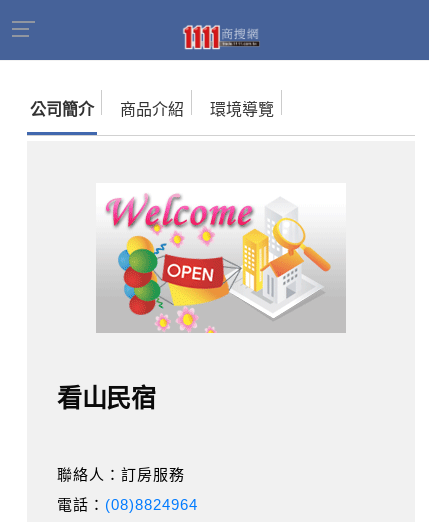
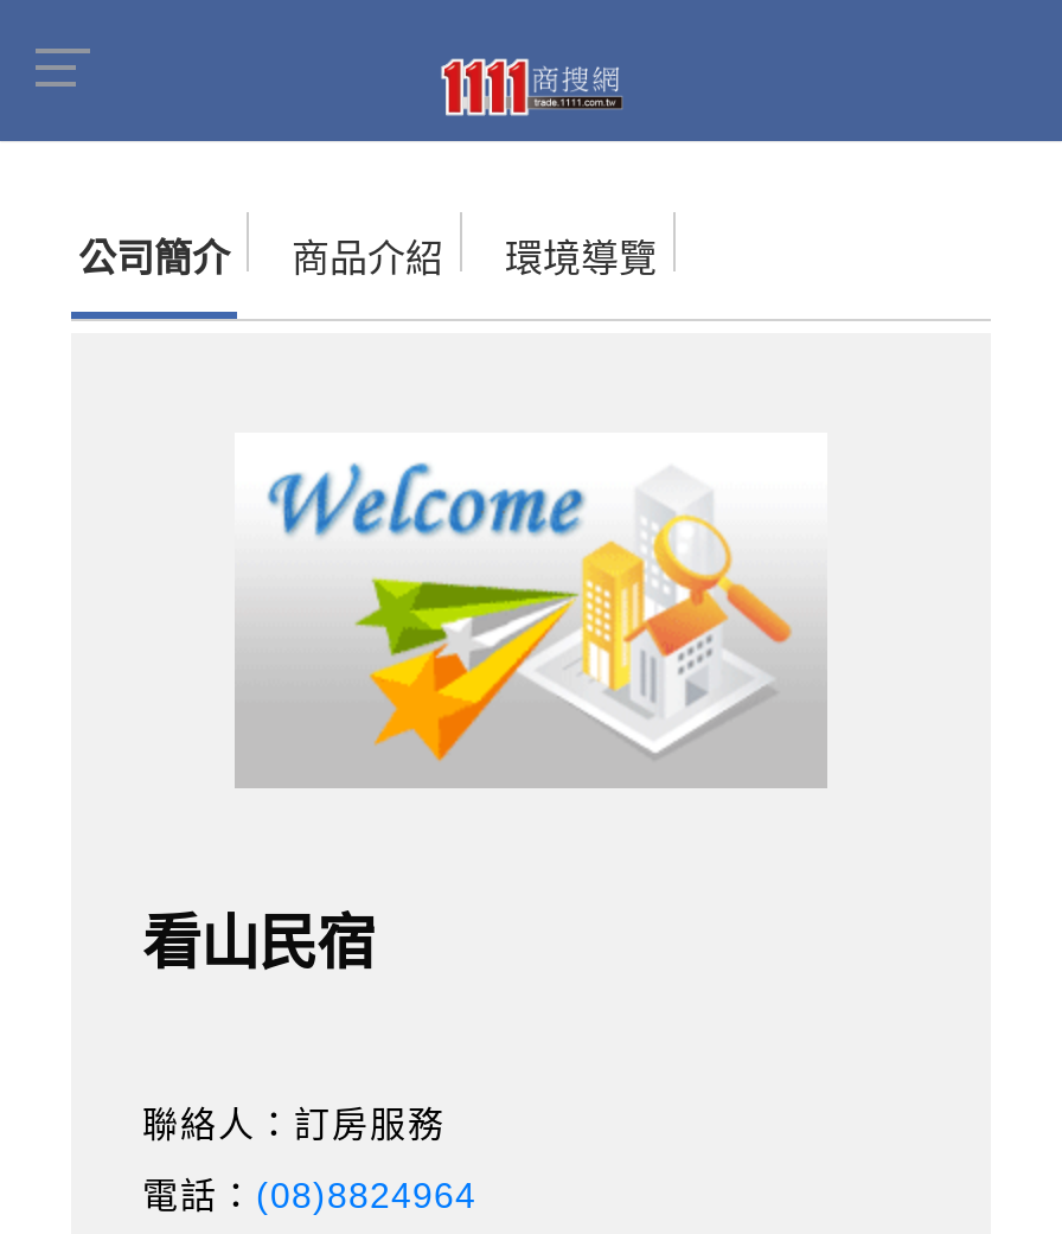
[105,193,255,334] [image] -> [258,459,607,788] [image]

